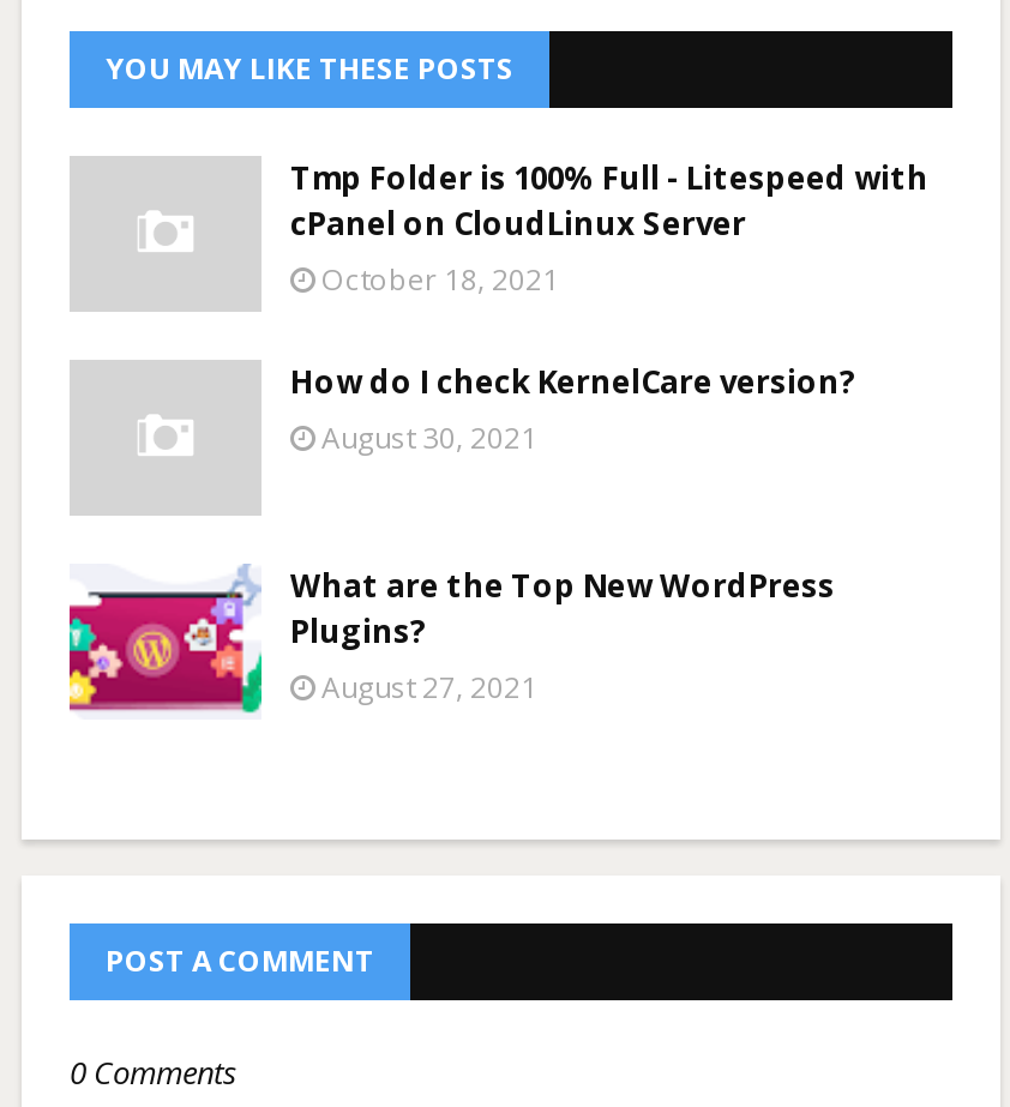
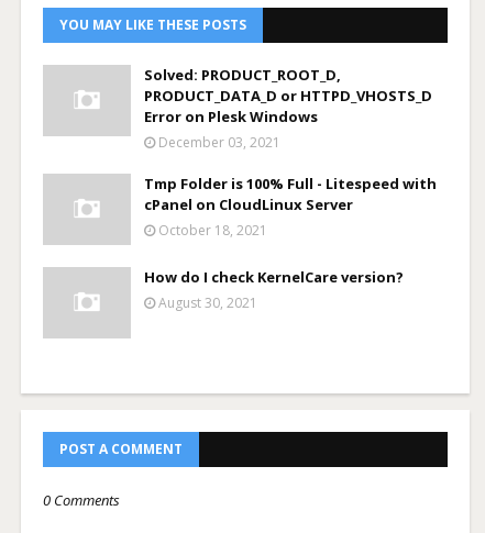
none -> [144,65,432,152] Solved: PRODUCT_ROOT_D, | PRODUCT_DATA_D or HTTPD_VHOSTS_D | Error on Plesk Windows | December 03, 2021
moved [290,156,928,458] -> [144,174,437,312]: Tmp Folder is 100% Full - Litespeed with | cPanel on CloudLinux Server | October 18, 2021 | How do I check KernelCare version? | August 30, 2021
[67,564,835,715] [image] | What are the Top New WordPress | Plugins? | August 27, 2021 -> none

